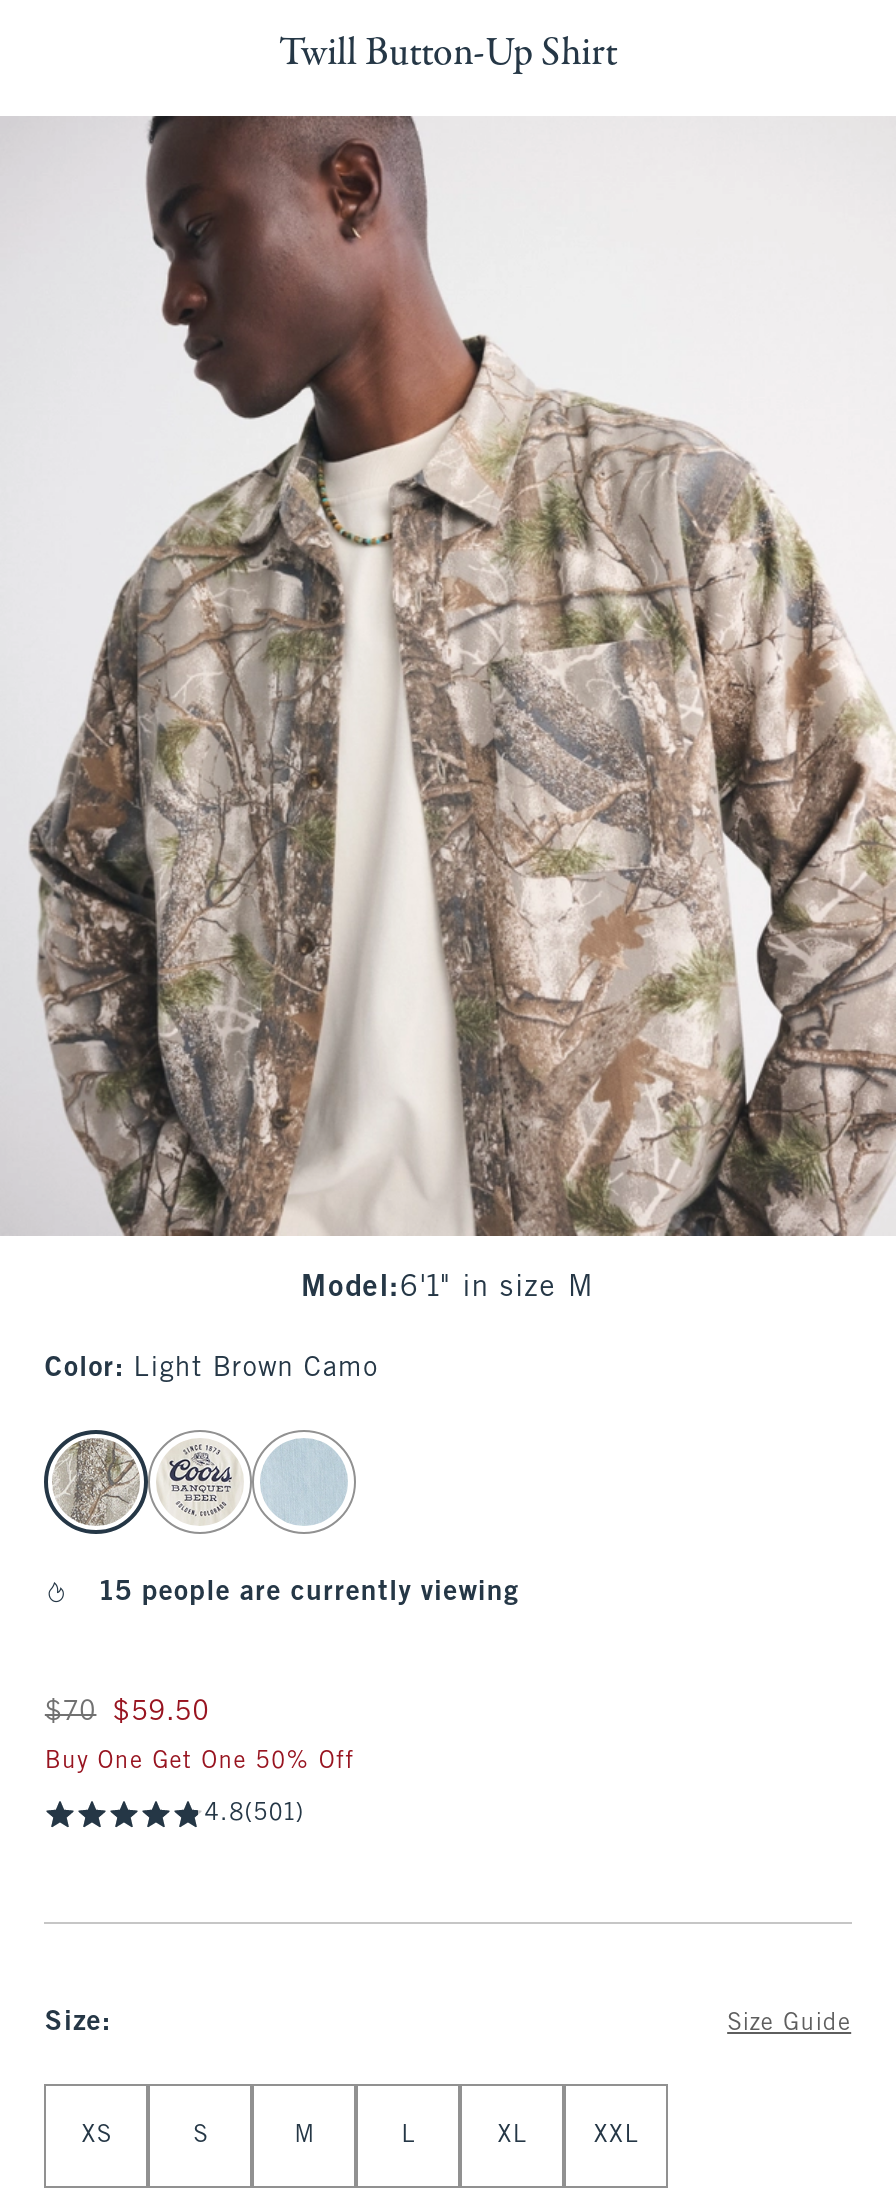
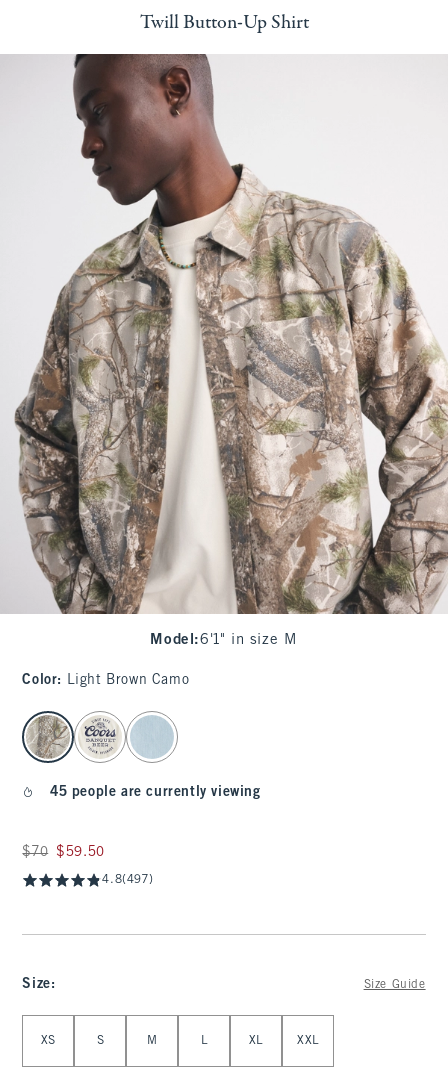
[100,1580,519,1606] 15 people are currently viewing -> [50,786,261,799] 45 people are currently viewing
[45,1750,354,1826] Buy One Get One 50% Off | 4.8(501) -> [102,874,153,886] 4.8(497)

